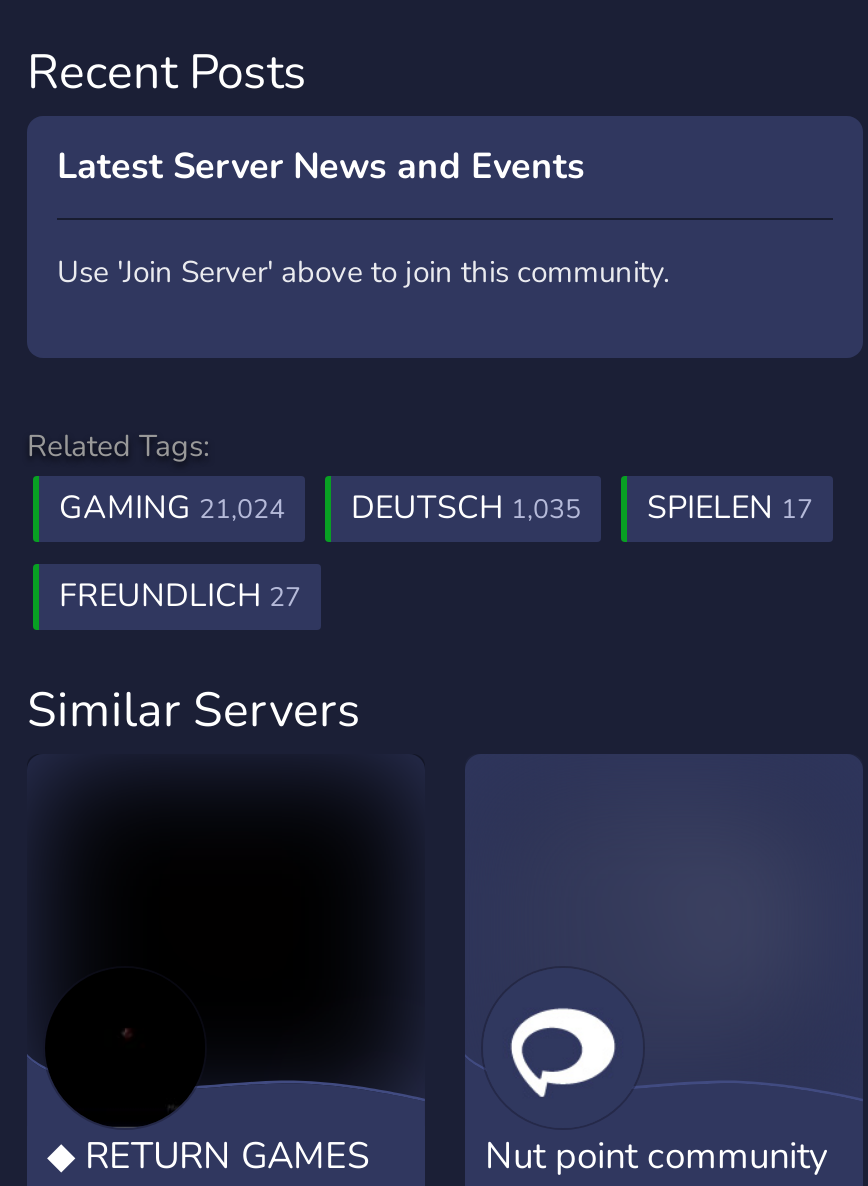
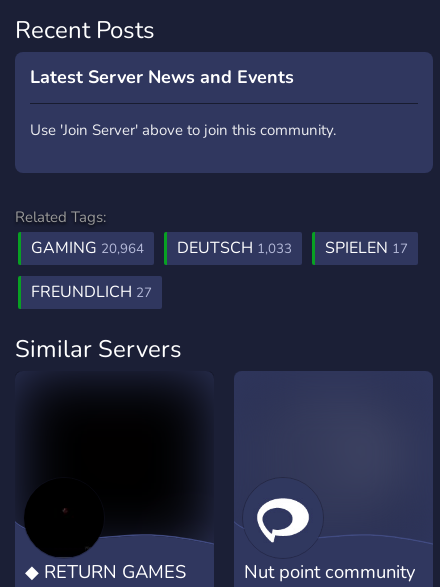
[59,486,285,530] GAMING 21,024 -> [31,237,144,259] GAMING 20,964
[351,486,581,530] DEUTSCH 1,035 -> [177,237,292,259] DEUTSCH 1,033

